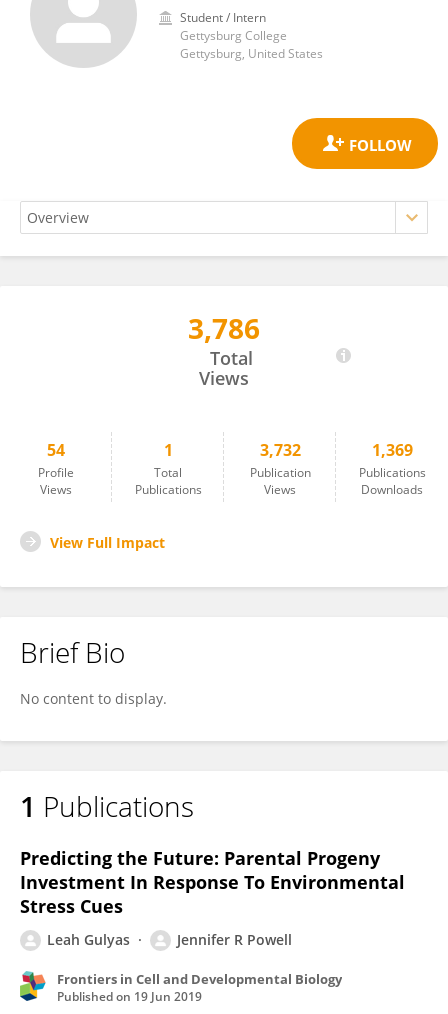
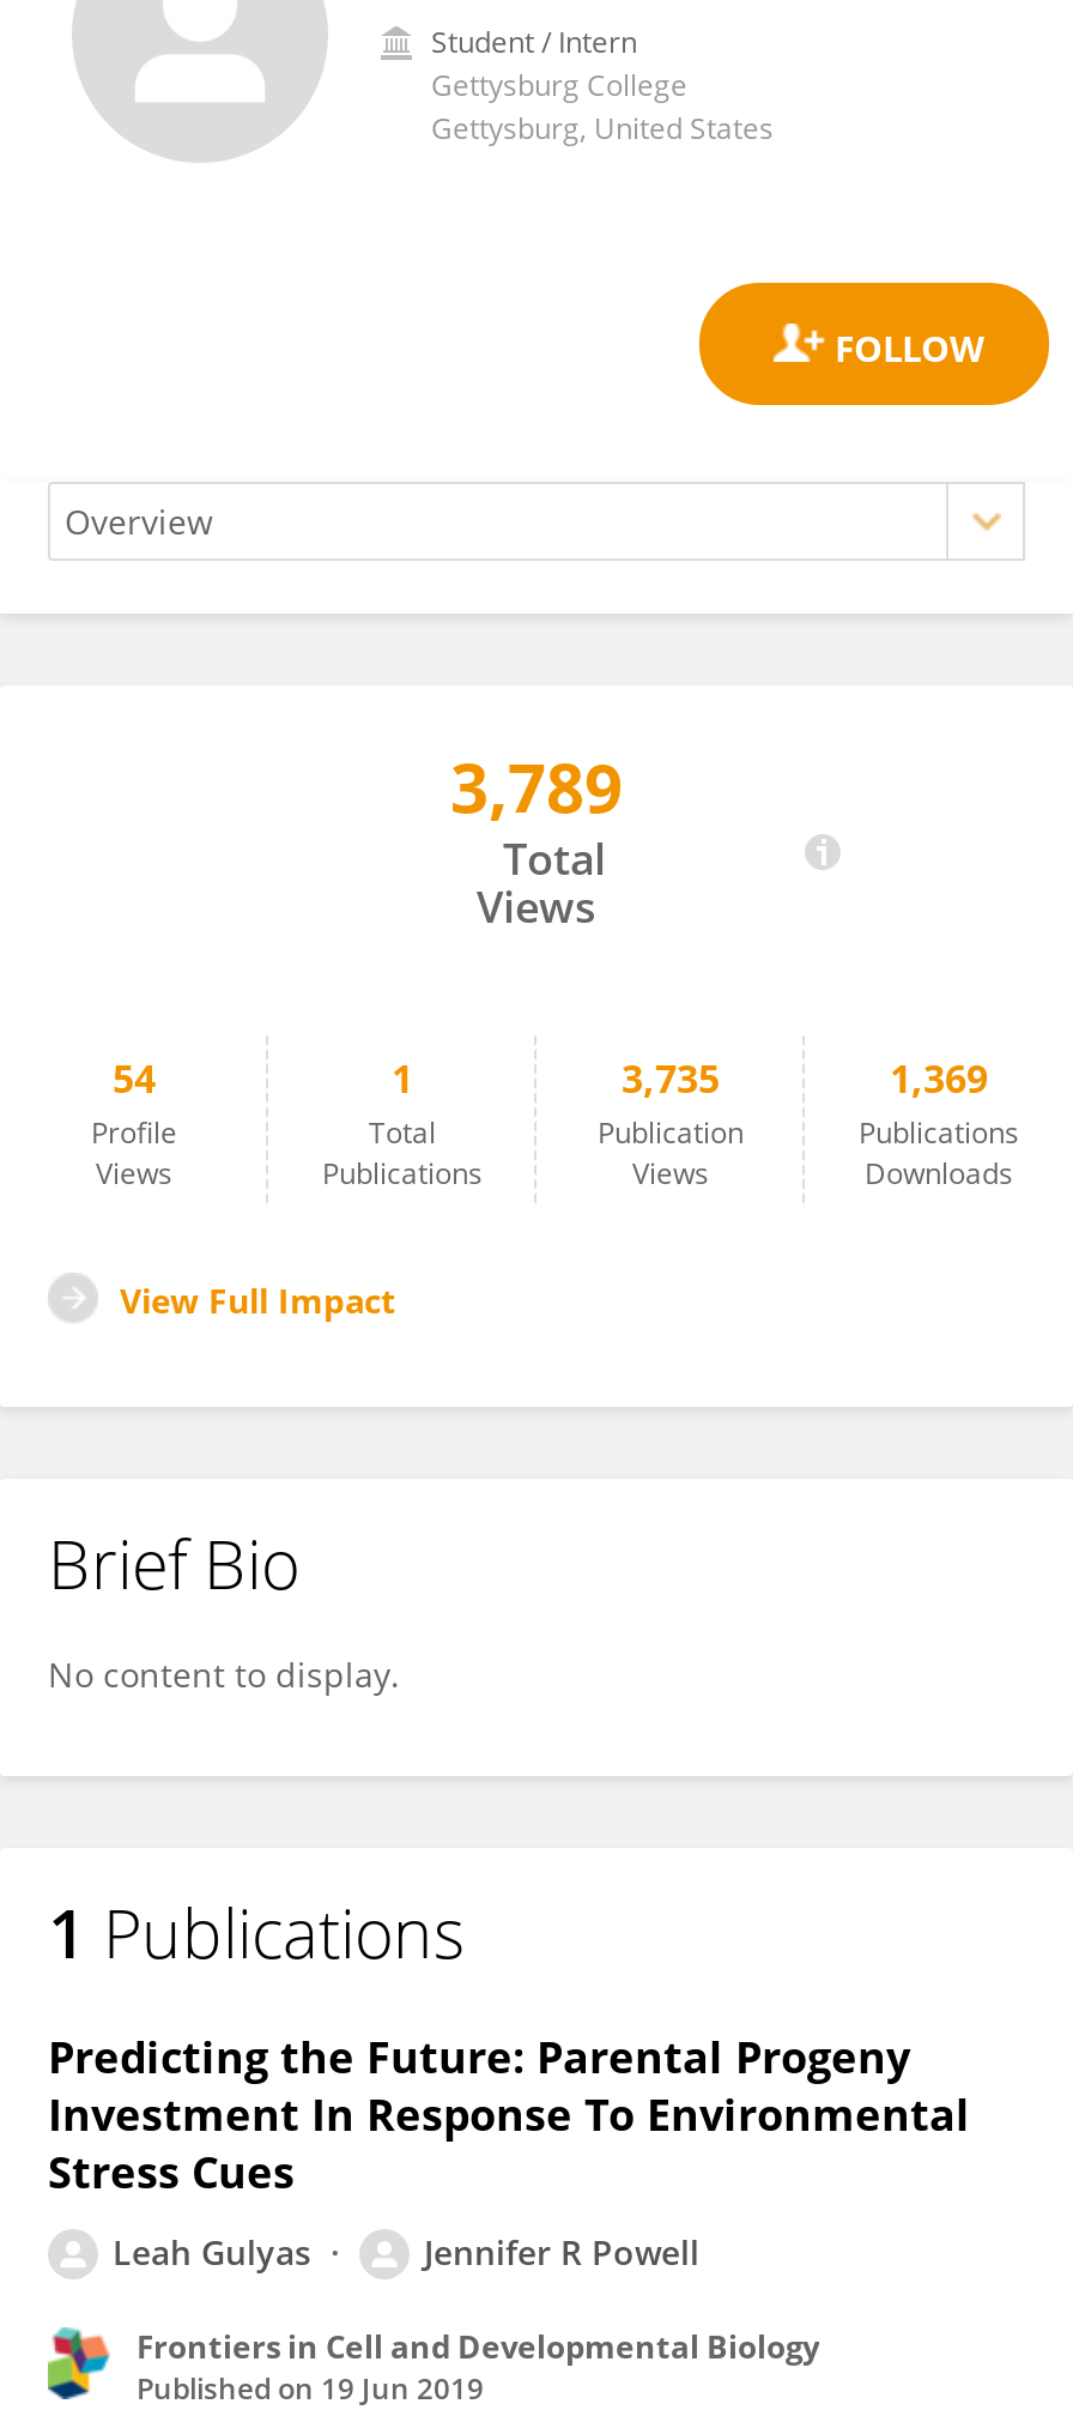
[188,309,260,347] 3,786 -> [450,741,623,832] 3,789
[259,439,300,461] 3,732 -> [622,1052,720,1105] 3,735

